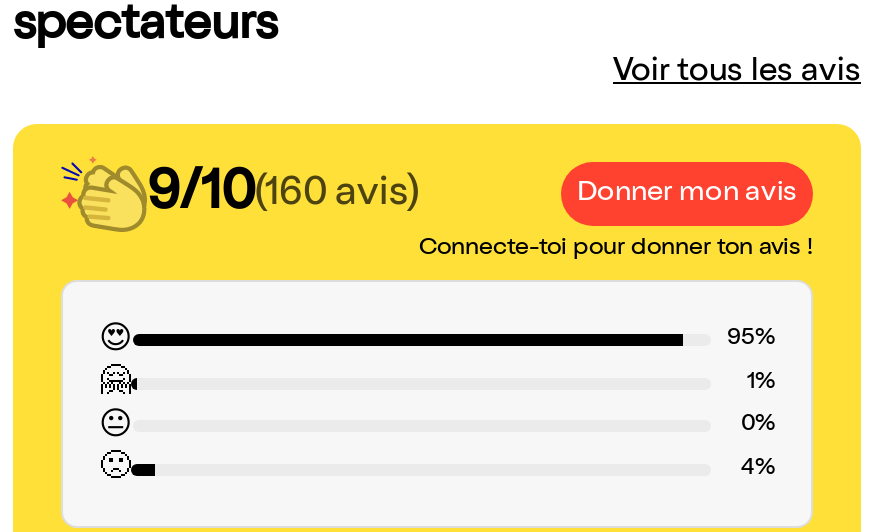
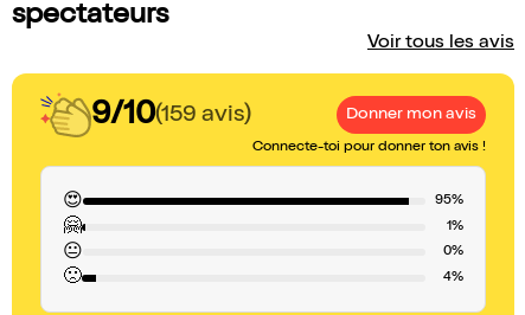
[147,168,419,224] 9/10(160 avis) -> [91,99,251,133] 9/10(159 avis)

